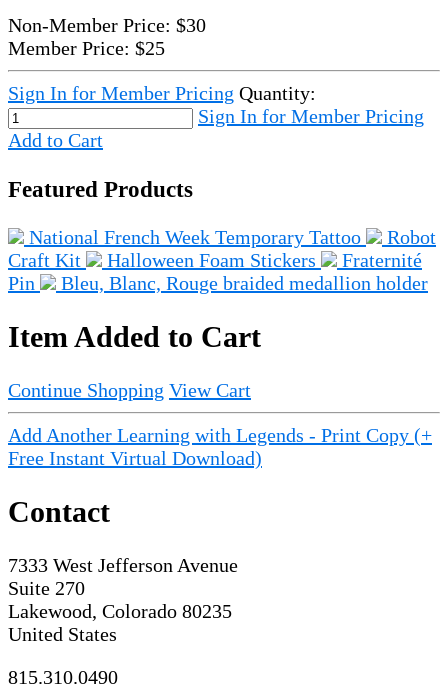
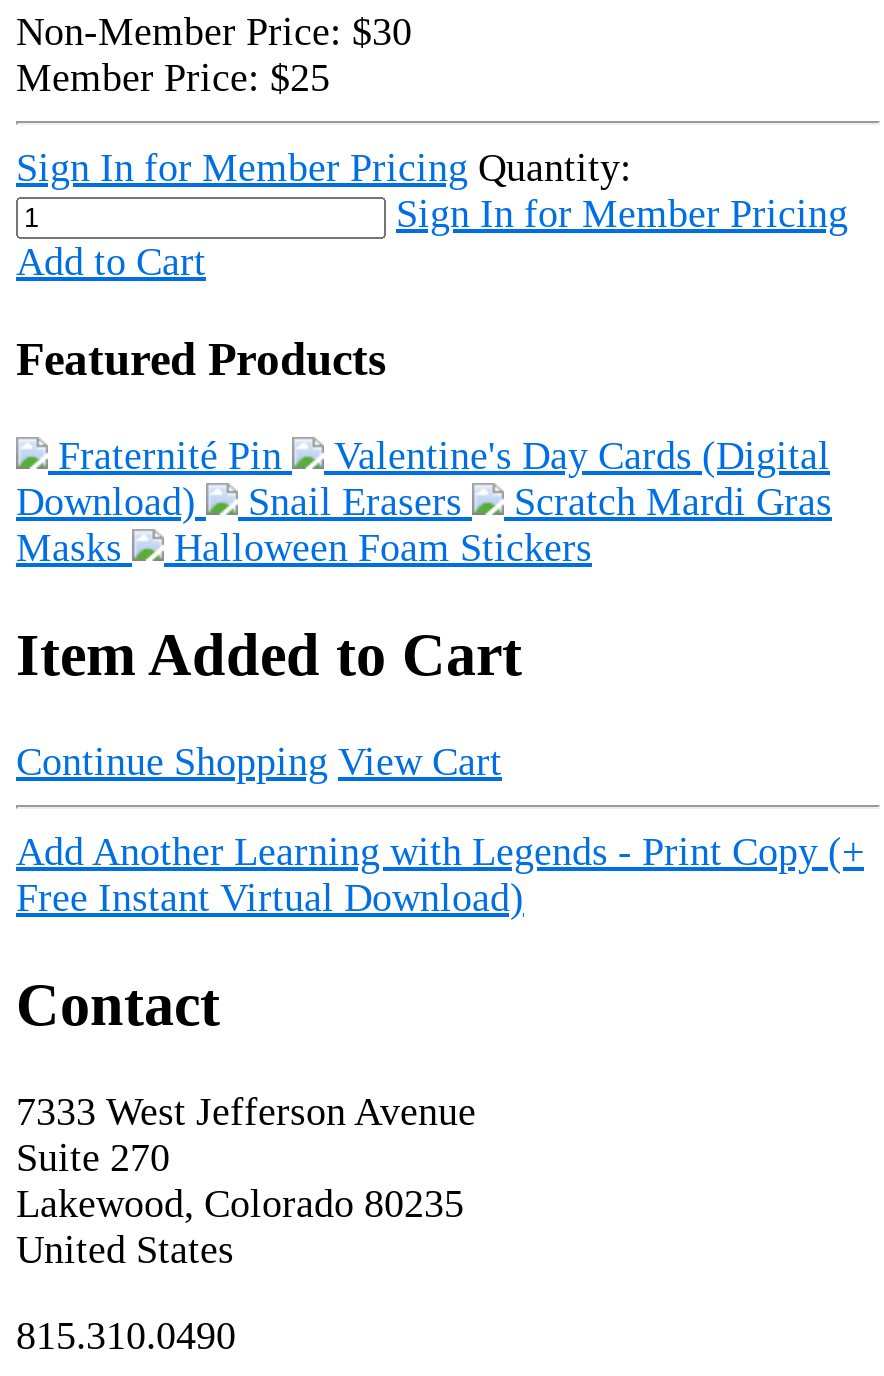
[8,226,436,271] National French Week Temporary Tattoo | Robot | Craft Kit -> [16,434,832,570] Fraternité Pin | Valentine's Day Cards (Digital | Download) | Snail Erasers | Scratch Mardi Gras | Masks
[8,249,428,294] Fraternité | Pin | Bleu, Blanc, Rouge braided medallion holder -> none
moved [107,249,321,271] -> [174,526,592,570]: Halloween Foam Stickers

